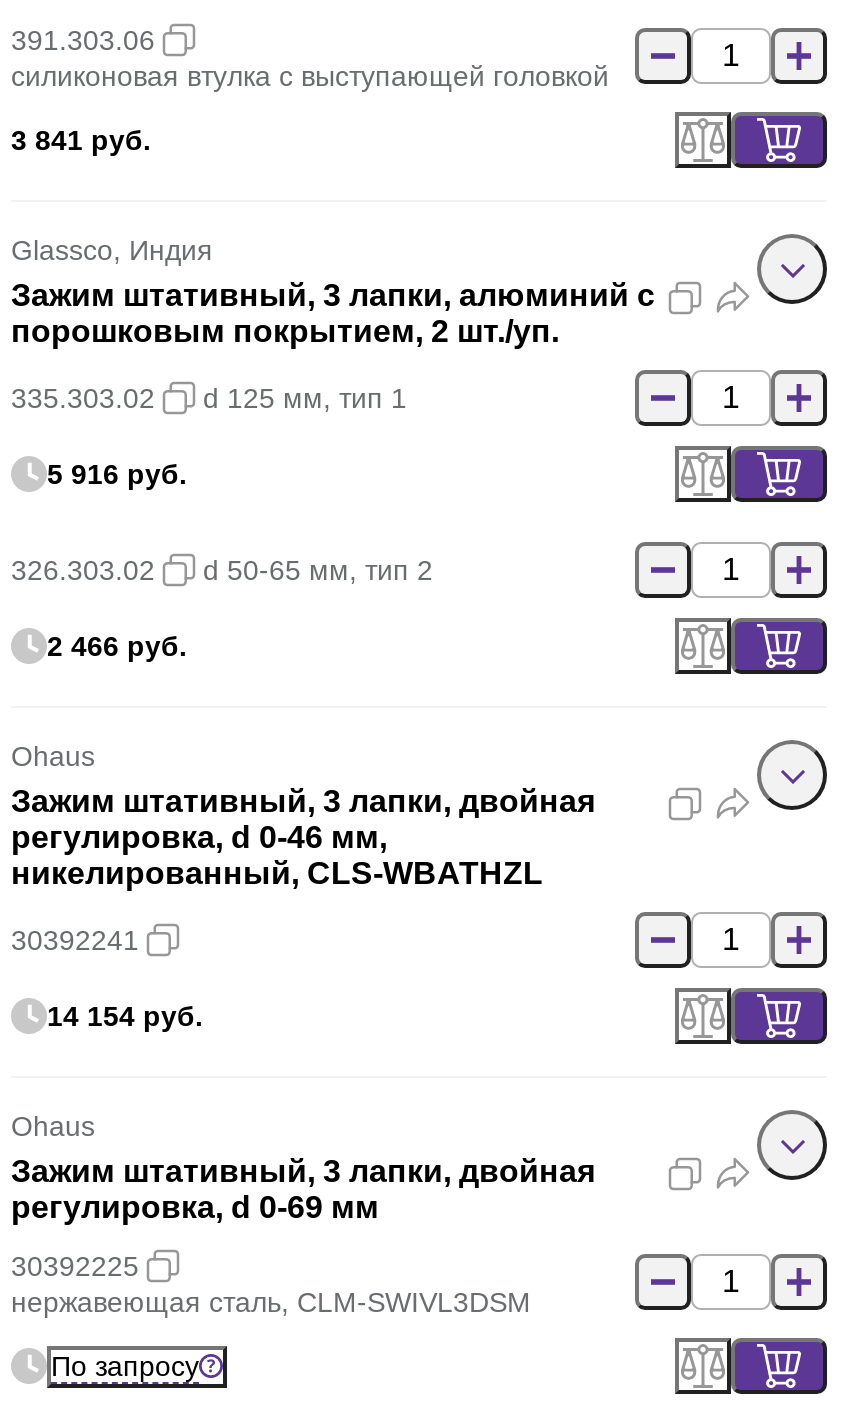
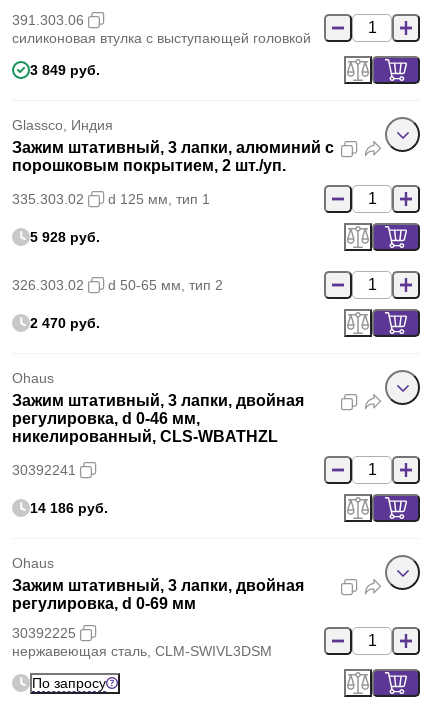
[11,124,151,156] 3 841 руб. -> [30,62,100,78] 3 849 руб.
[47,458,187,490] 5 916 руб. -> [30,229,100,245] 5 928 руб.
[47,630,187,662] 2 466 руб. -> [30,315,100,331] 2 470 руб.
[47,1000,203,1032] 14 154 руб. -> [30,500,108,516] 14 186 руб.

